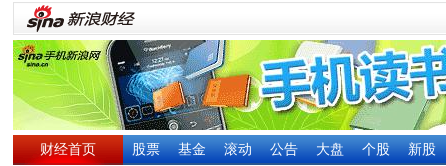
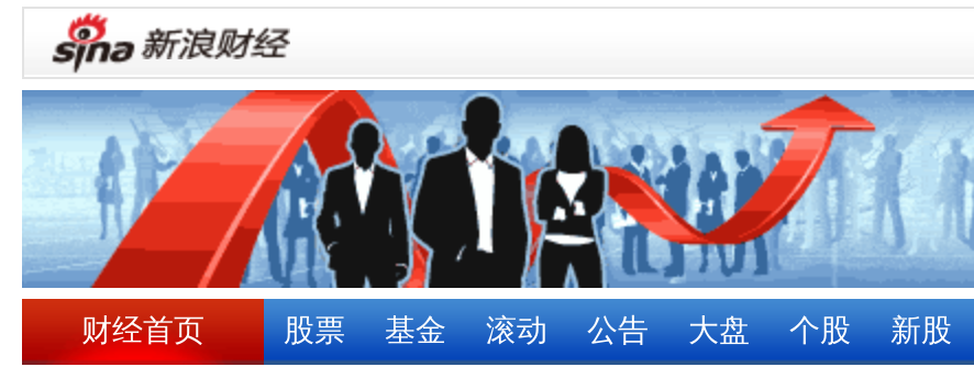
[12,39,443,131] [image] -> [20,88,967,290] [image]

